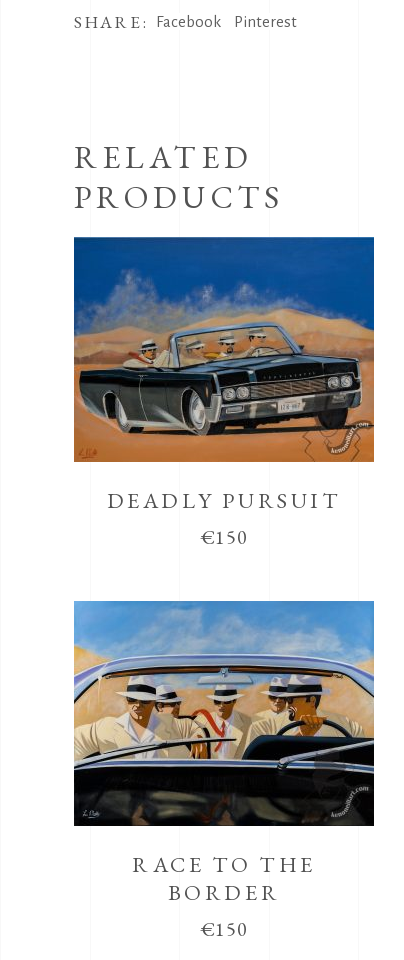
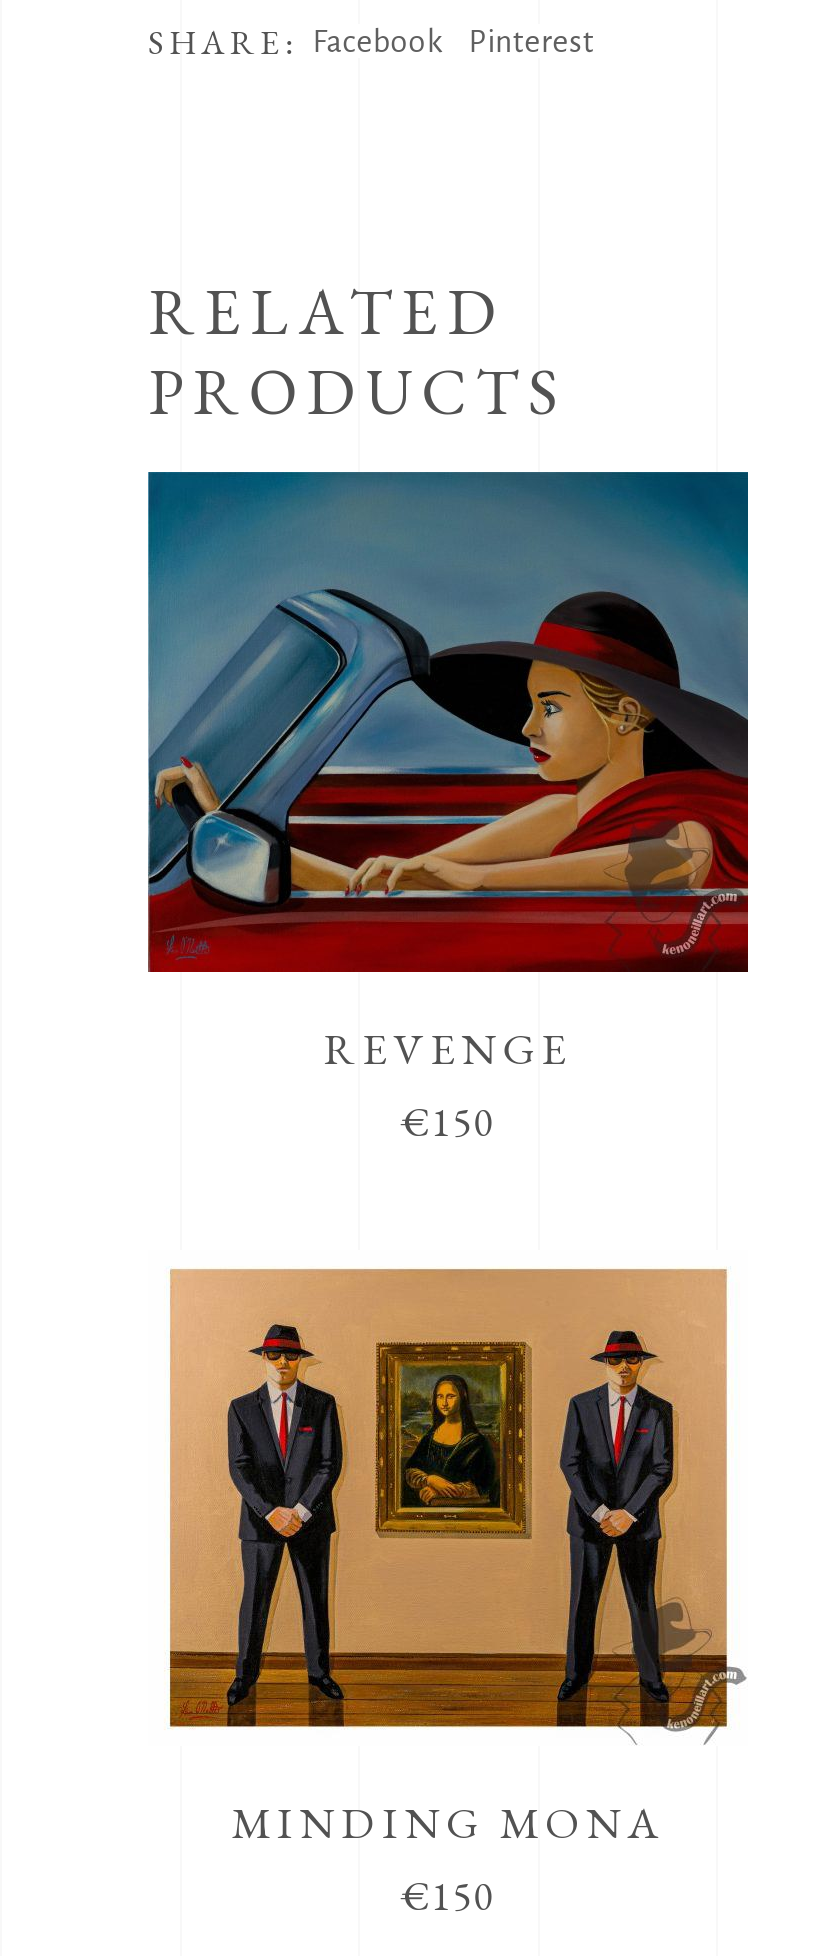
[74,237,375,515] [image] | DEADLY PURSUIT -> [148,471,750,1078] [image] | REVENGE
[73,600,375,907] [image] | RACE TO THE | BORDER -> [148,1249,748,1852] [image] | MINDING MONA

